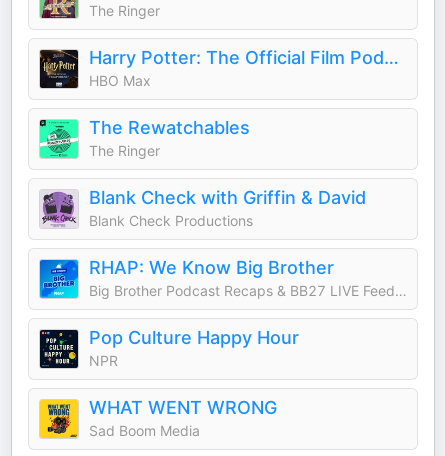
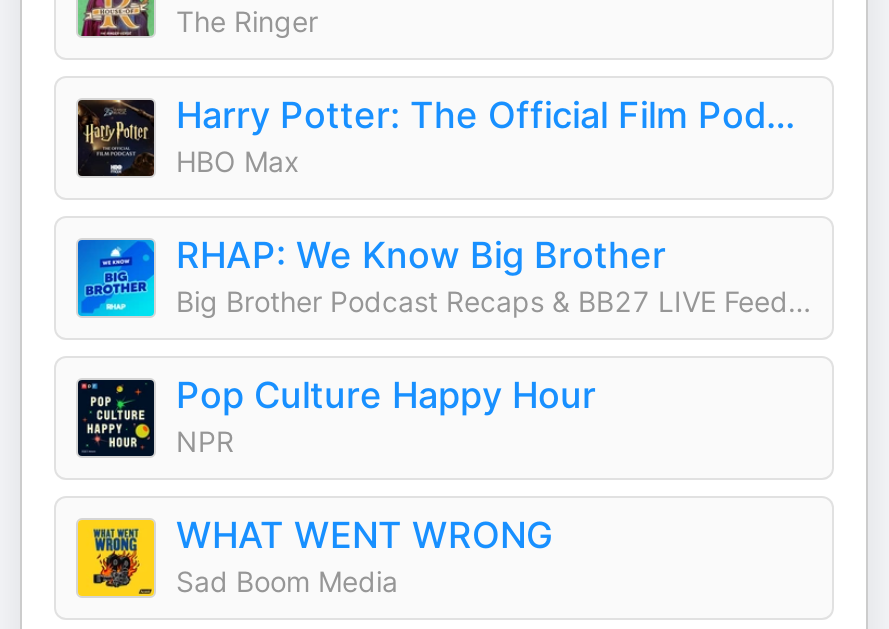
[39,117,366,229] [image] | The Rewatchables | The Ringer | Blank Check with Griffin & David | Blank Check Productions -> none
[40,190,75,228] [image] -> none

